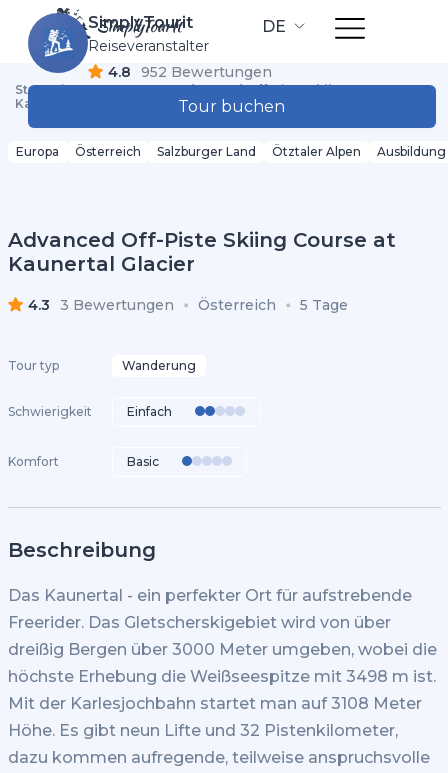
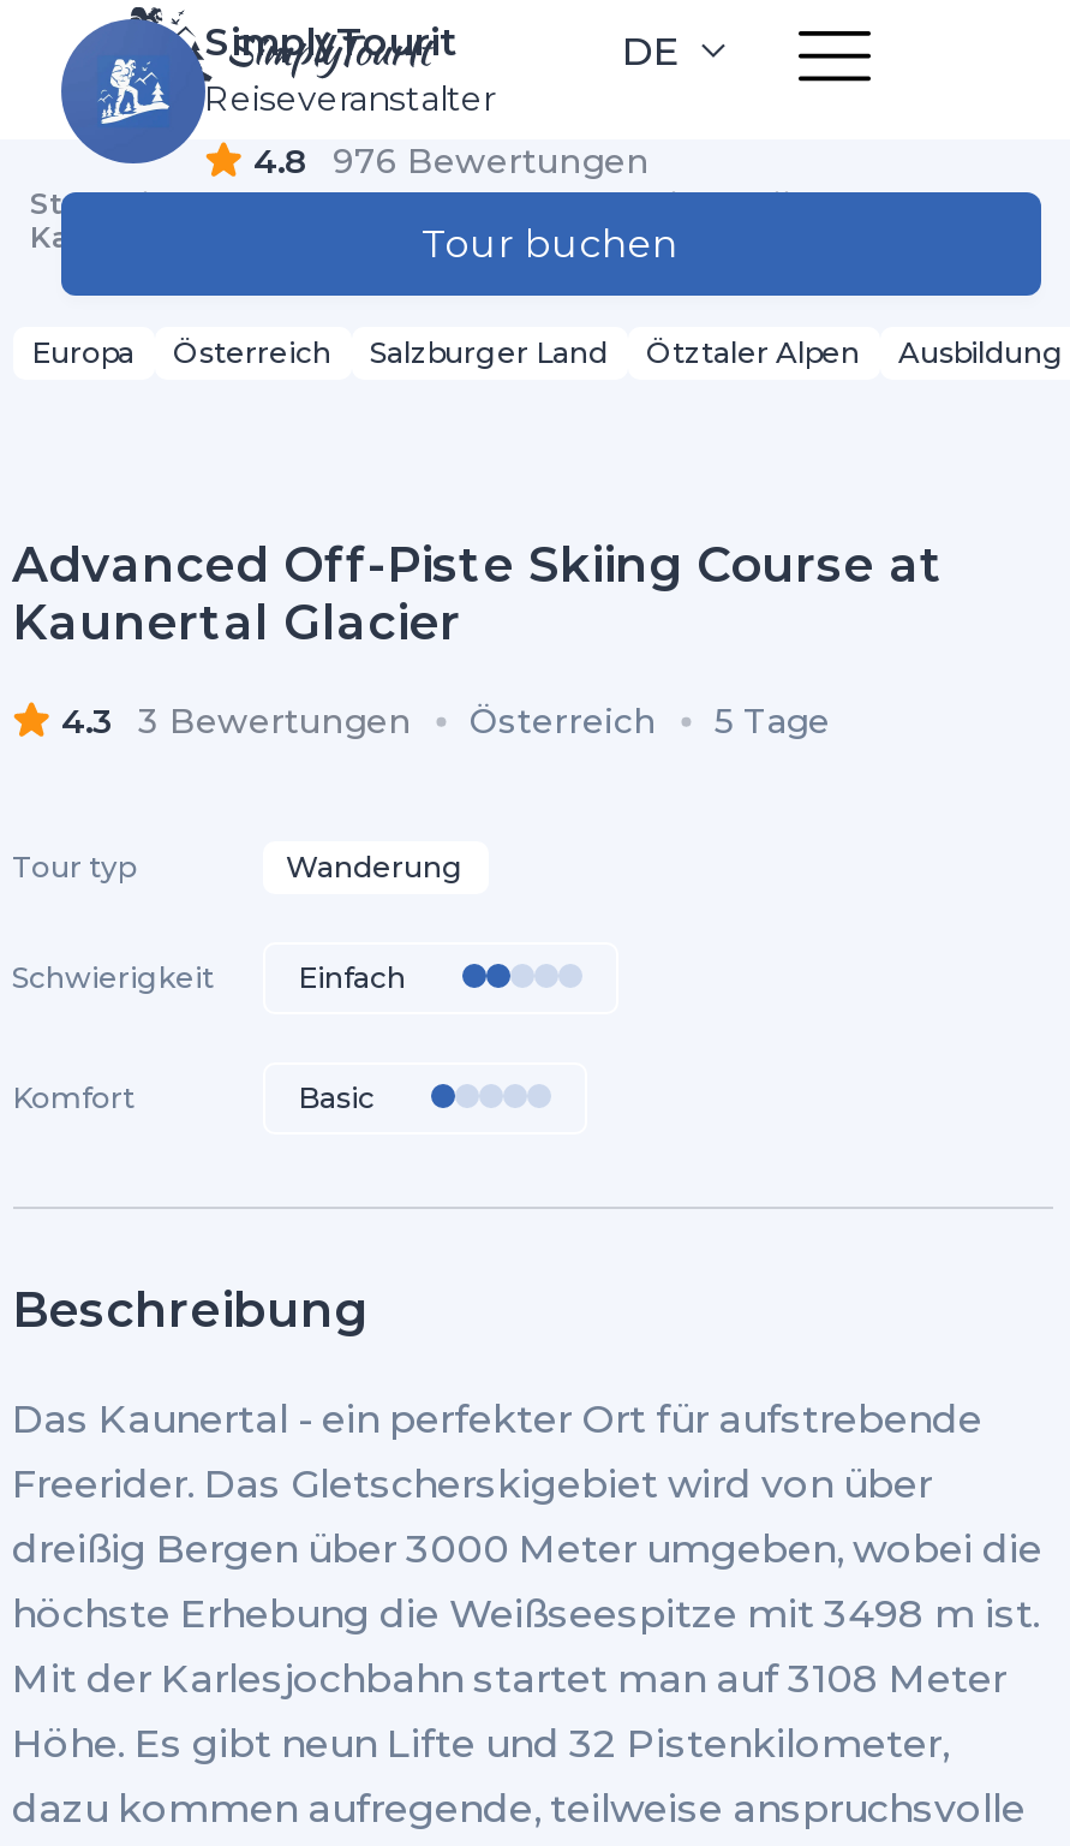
[108,63,272,81] 4.8 952 Bewertungen -> [253,139,650,183] 4.8 976 Bewertungen

